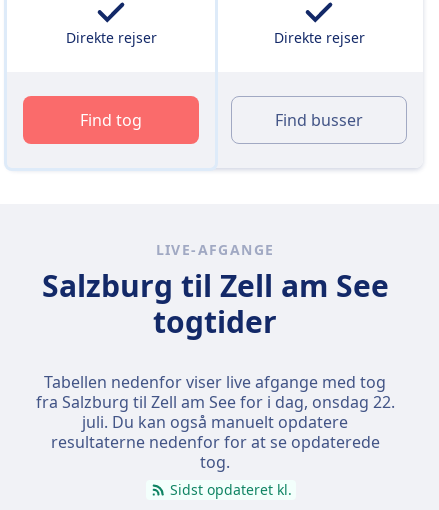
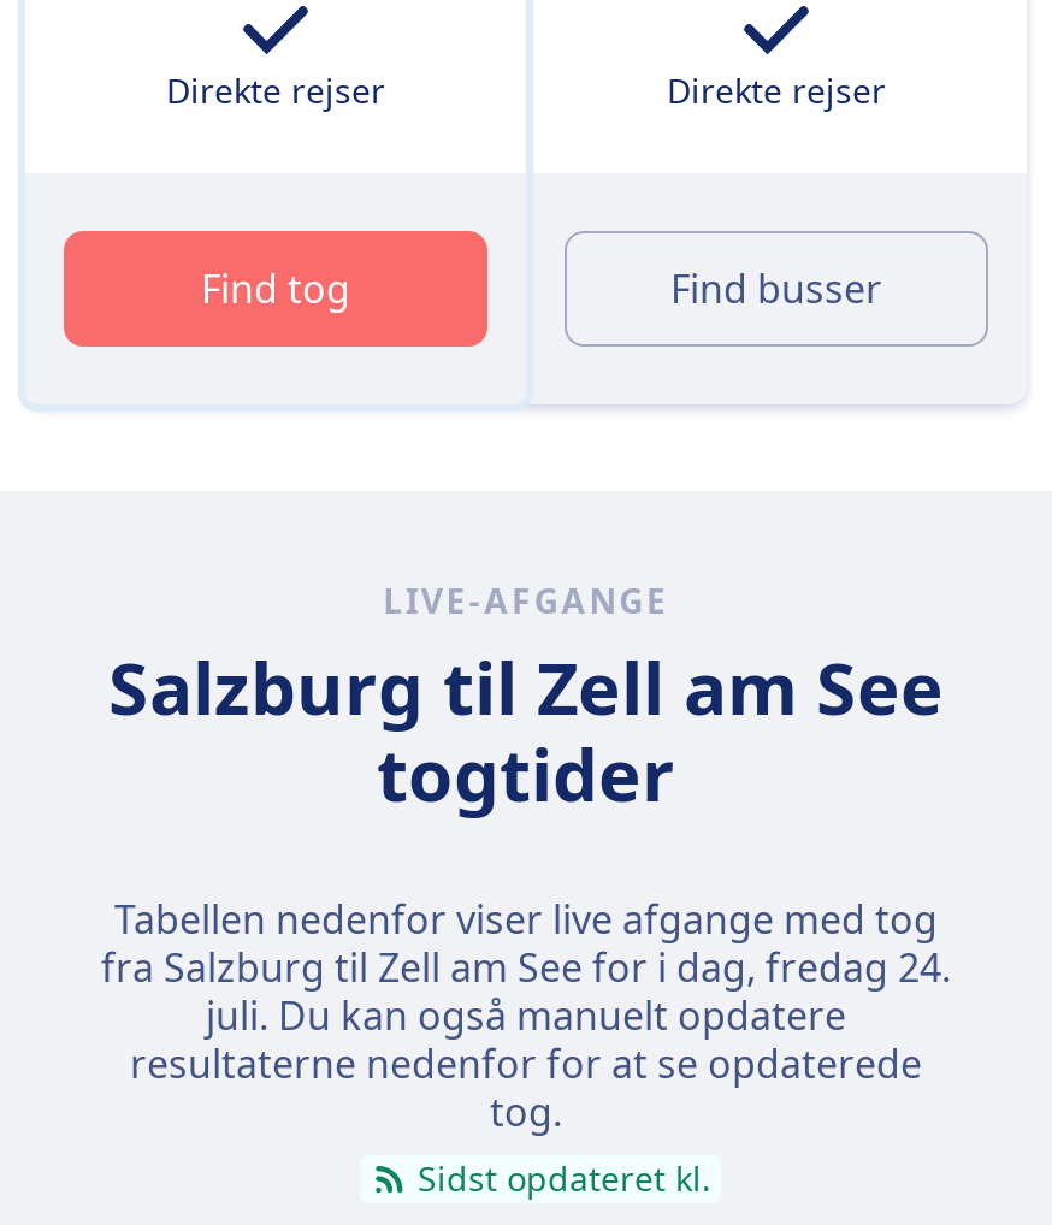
[35,391,394,413] fra Salzburg til Zell am See for i dag, onsdag 22. -> [101,941,951,994] fra Salzburg til Zell am See for i dag, fredag 24.

